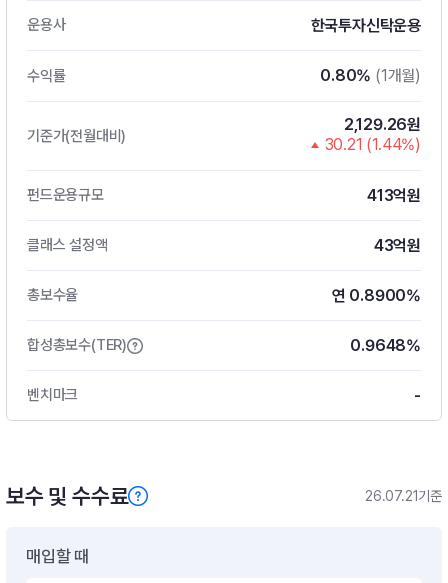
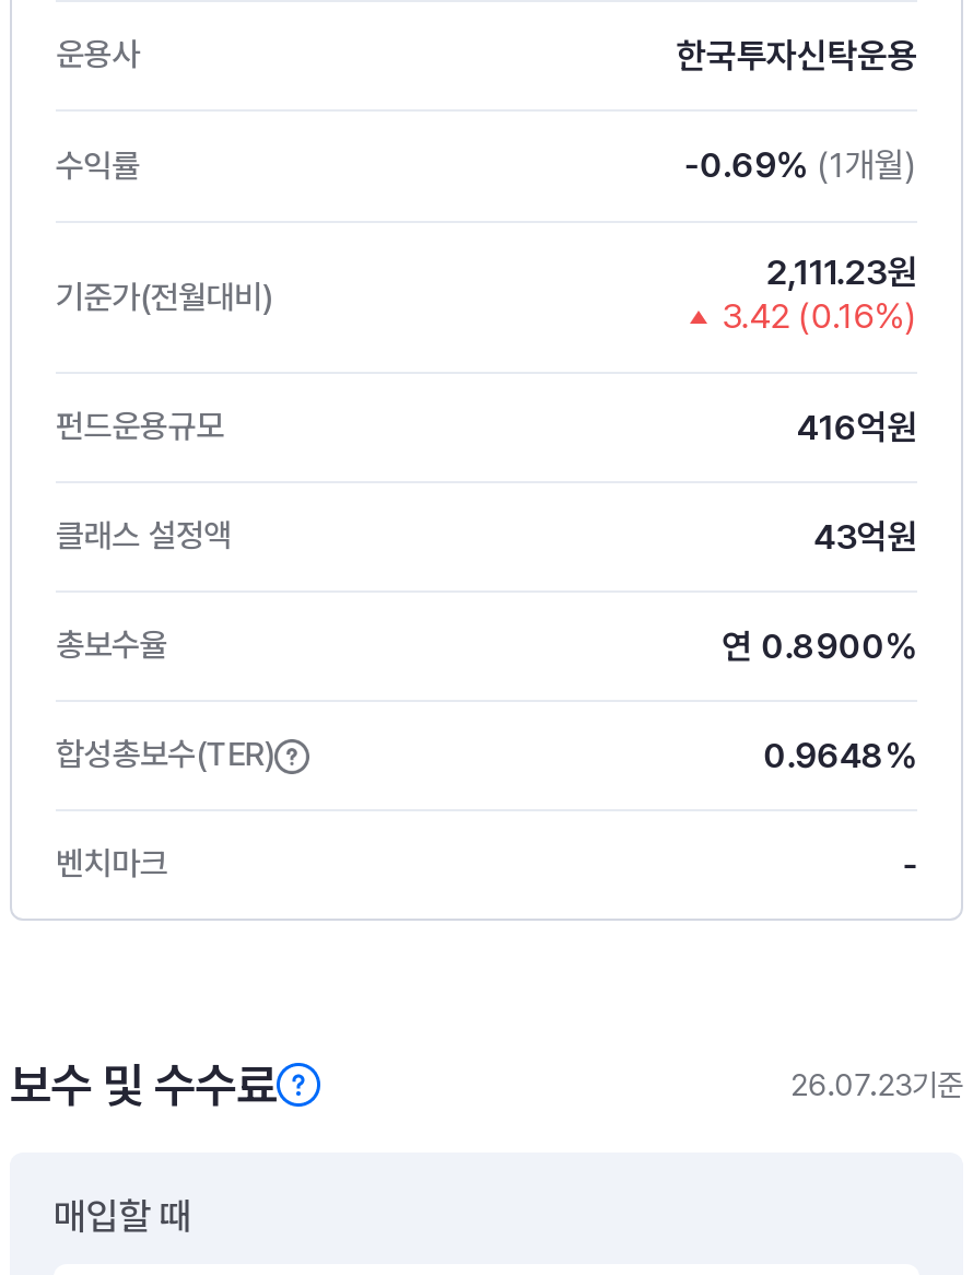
[320,66,421,85] 0.80% (1개월) -> [684,144,917,186] -0.69% (1개월)
[325,115,421,154] 2,129.26원 | 30.21 (1.44%) -> [721,252,917,337] 2,111.23원 | 3.42 (0.16%)
[367,185,421,204] 413억원 -> [797,406,917,447] 416억원
[365,487,442,503] 26.07.21기준 -> [790,1066,963,1101] 26.07.23기준

